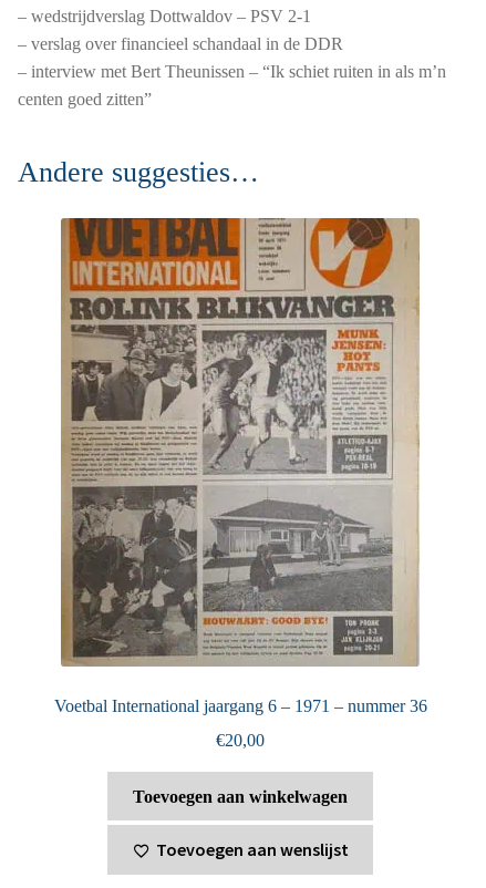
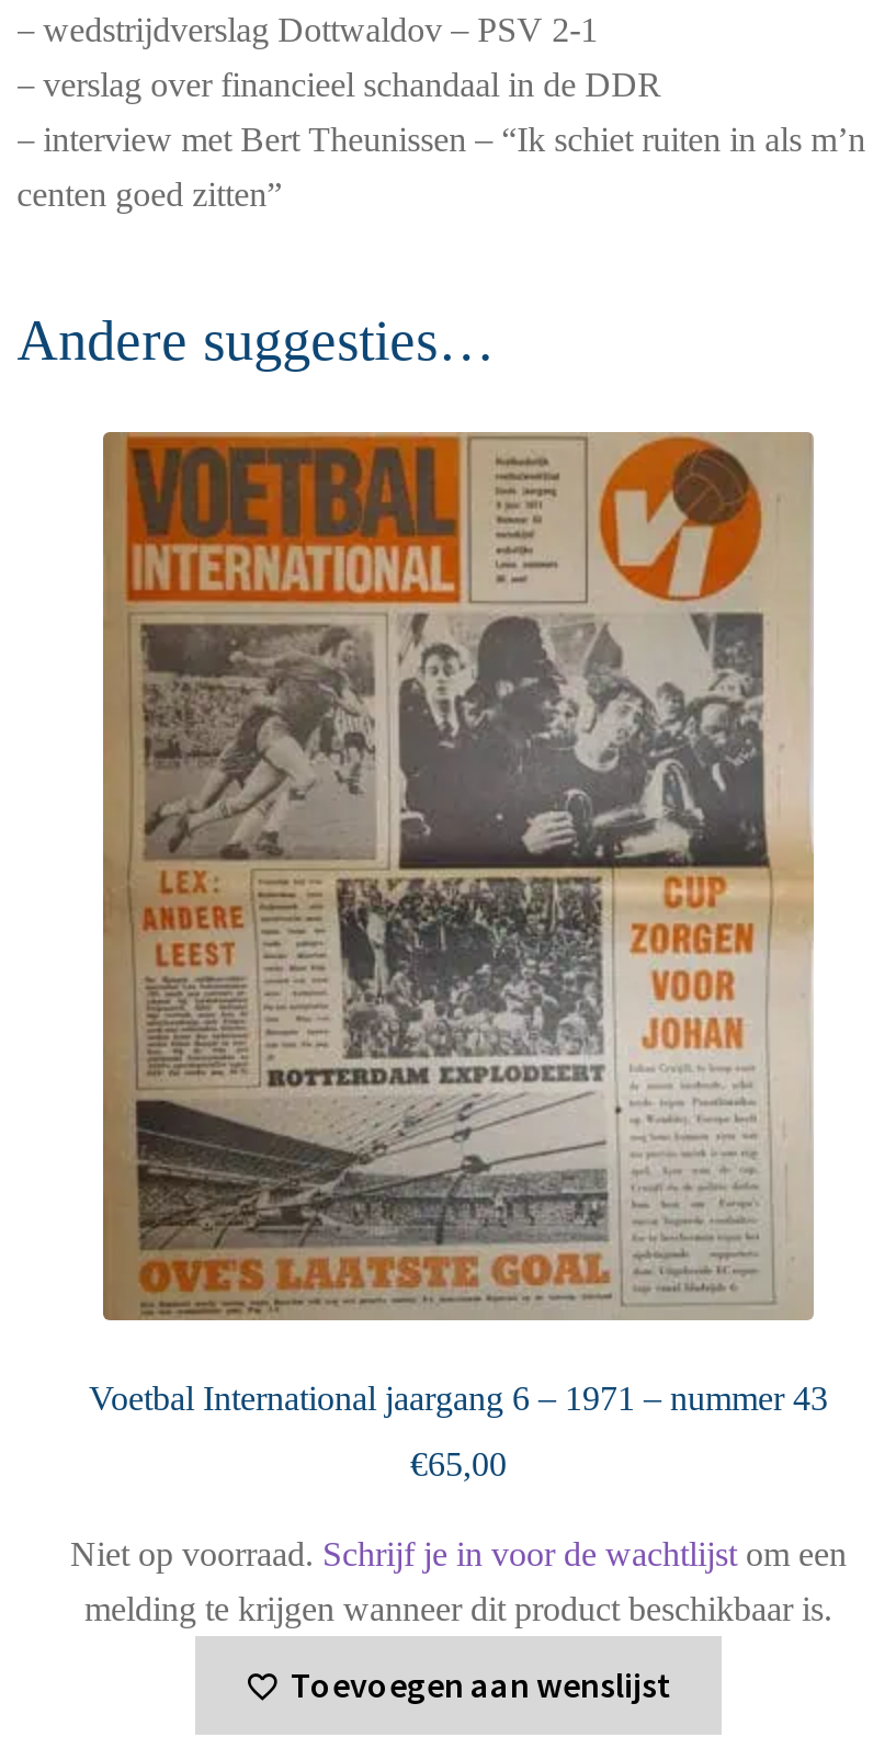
[54,217,427,806] [image] | Voetbal International jaargang 6 – 1971 – nummer 36 | €20,00 | Toevoegen aan winkelwagen -> [70,430,847,1629] [image] | Voetbal International jaargang 6 – 1971 – nummer 43 | €65,00 | Niet op voorraad. Schrijf je in voor de wachtlijst om een | melding te krijgen wanneer dit product beschikbaar is.

